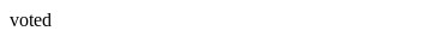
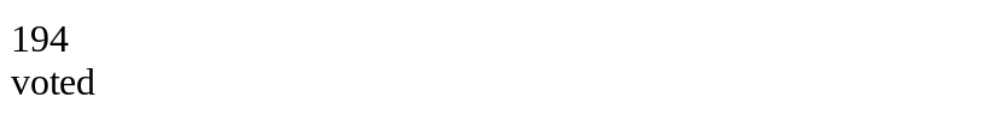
none -> [11,18,69,59] 194

